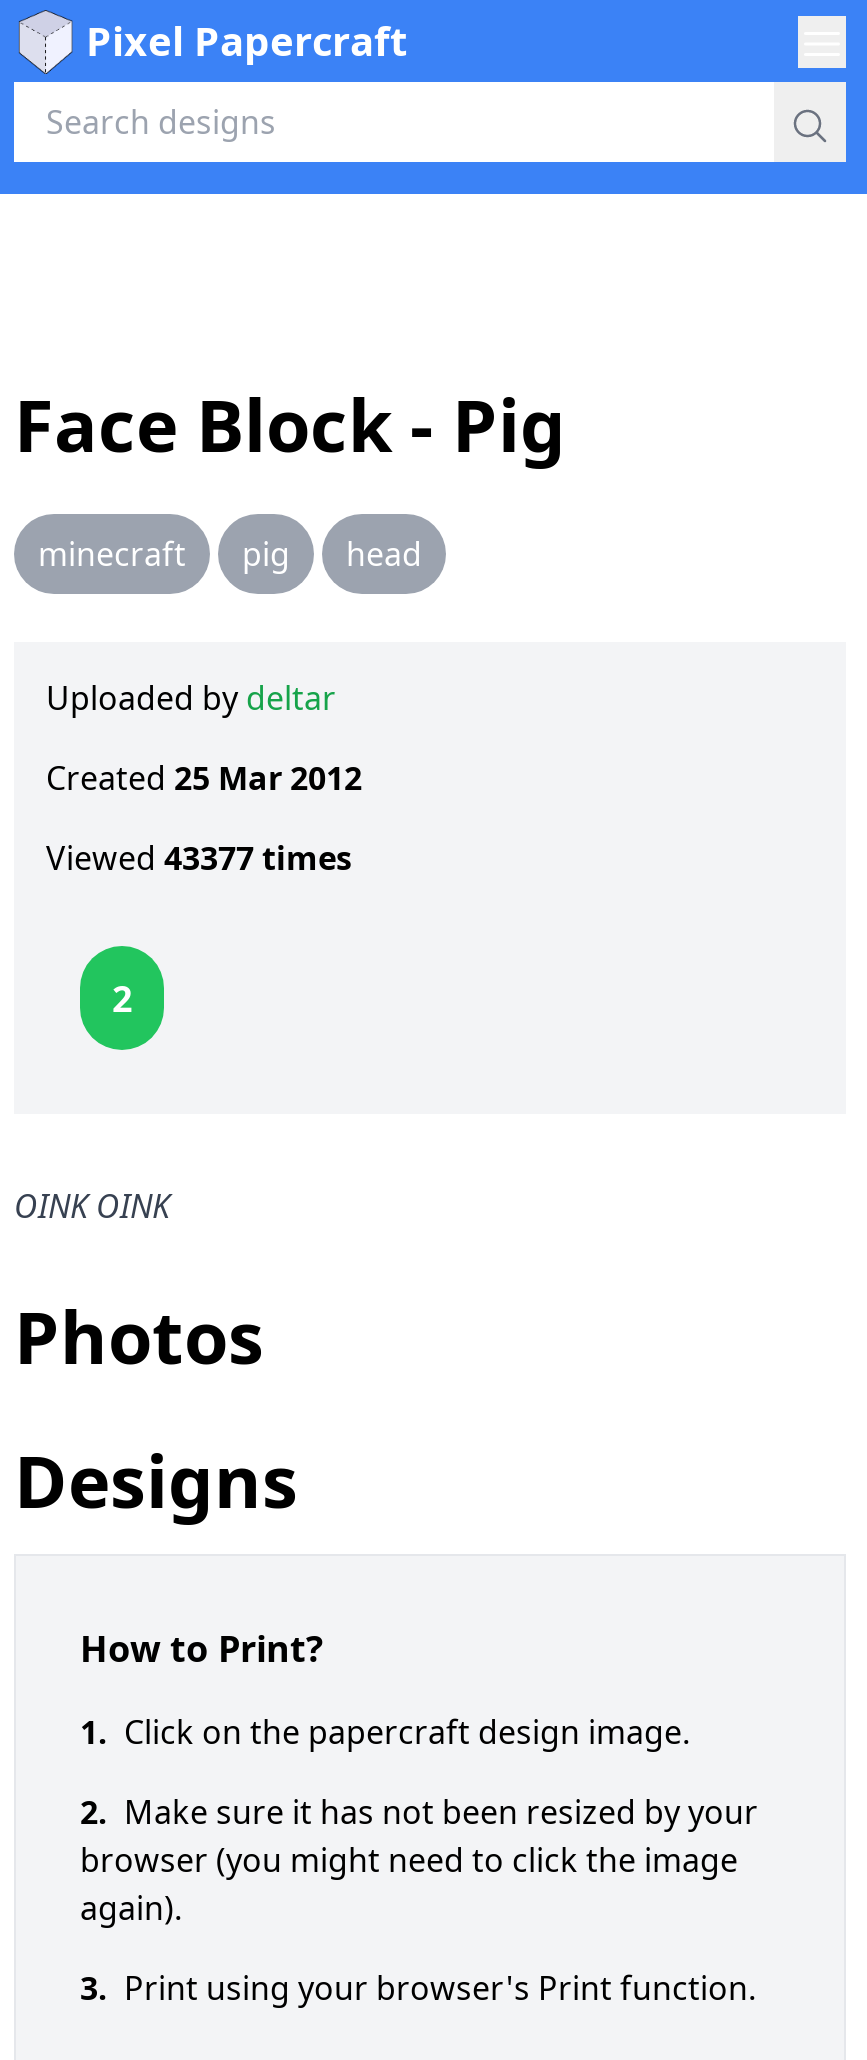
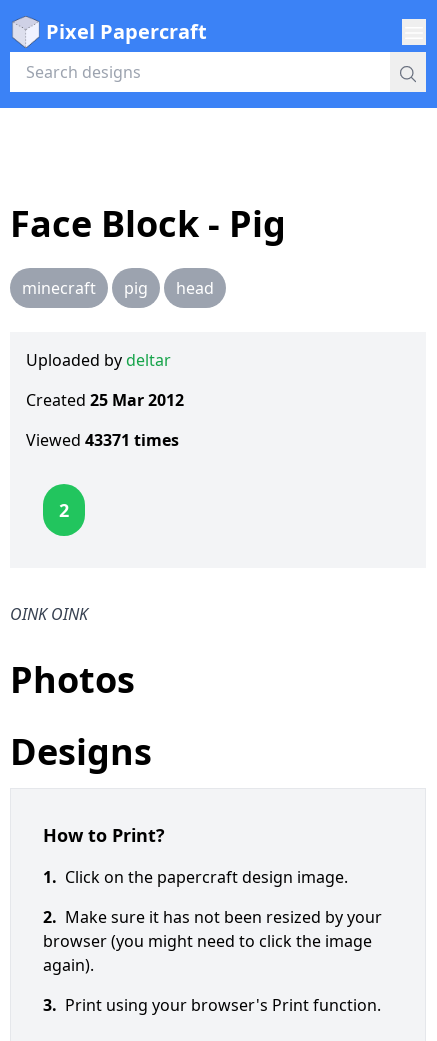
[46,836,352,880] Viewed 43377 times -> [26,429,179,451] Viewed 43371 times

